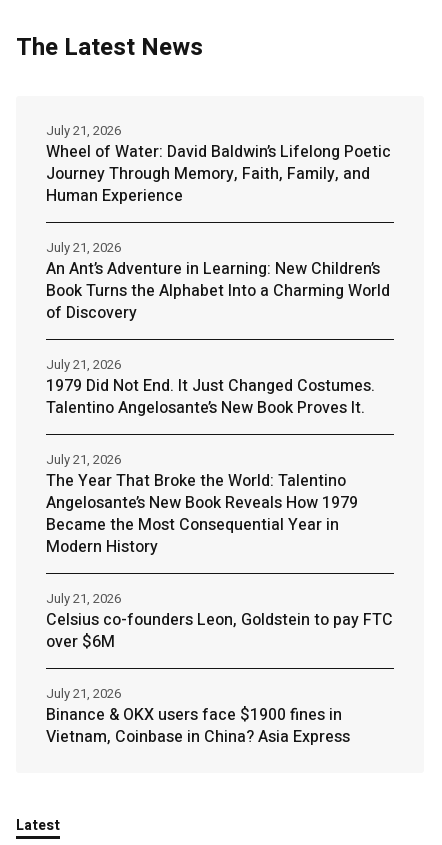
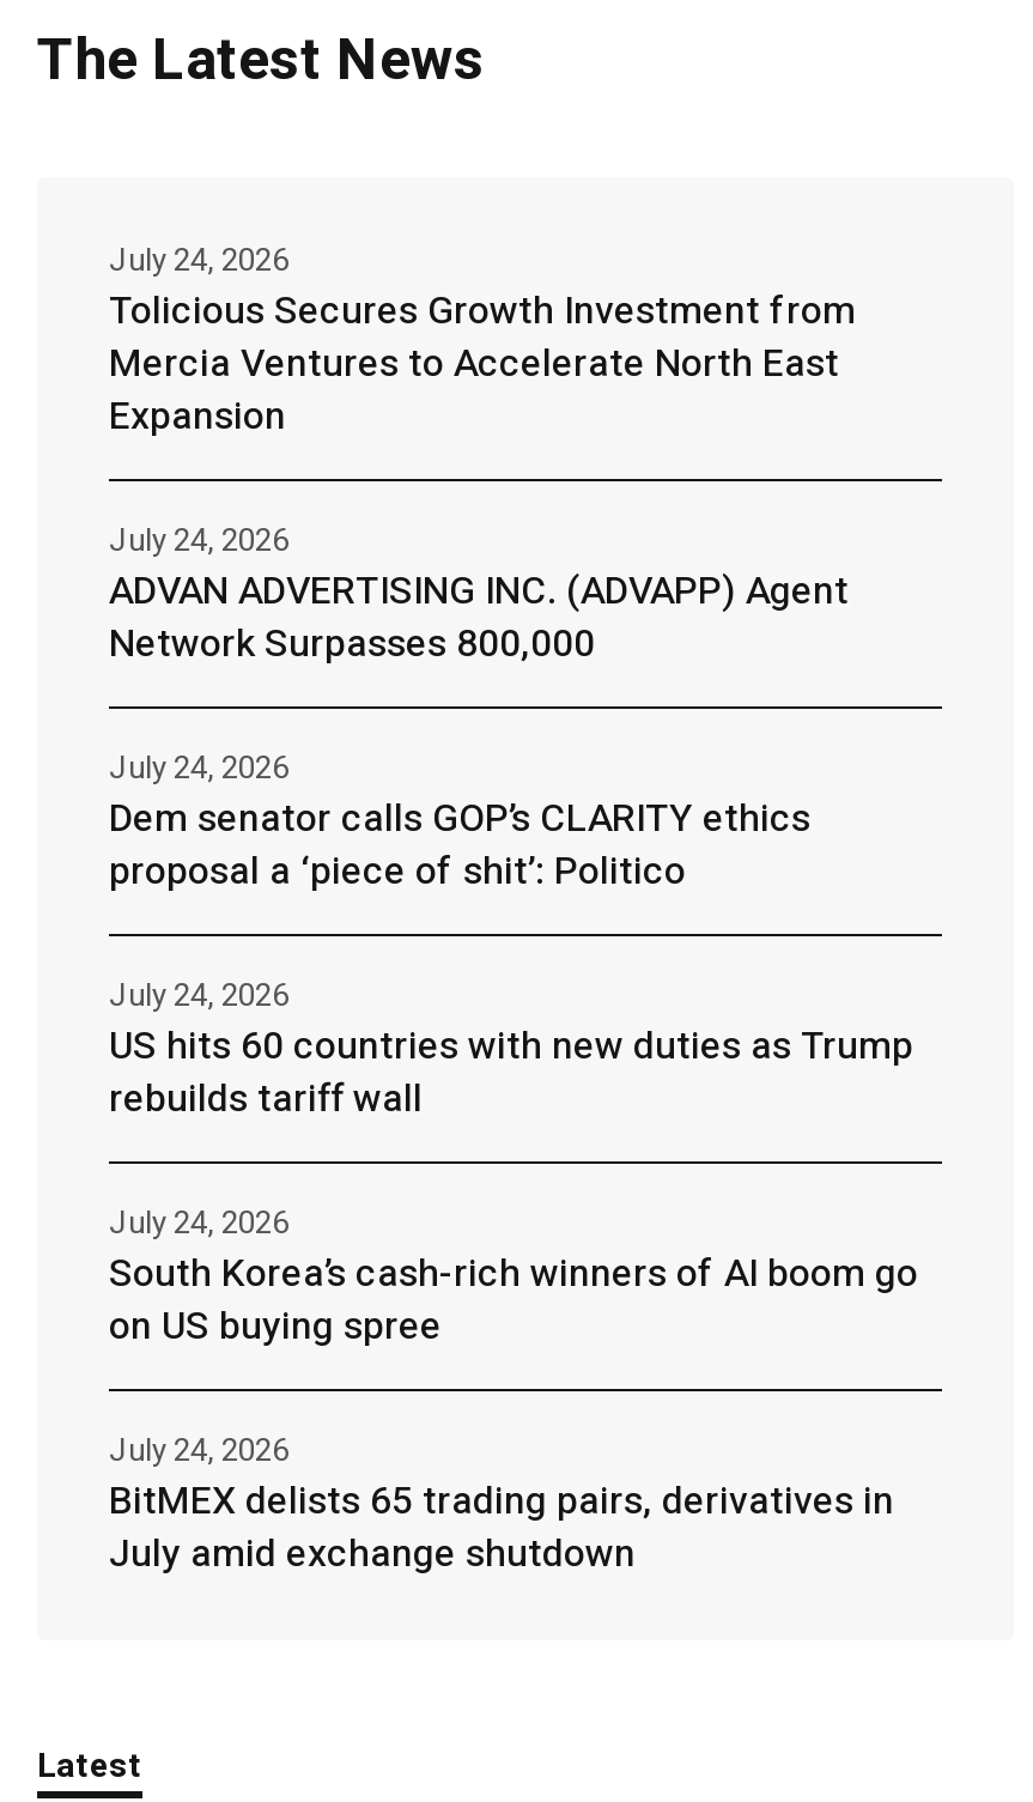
[46,121,121,140] July 21, 2026 -> [109,238,288,283] July 24, 2026
[46,140,391,208] Wheel of Water: David Baldwin’s Lifelong Poetic | Journey Through Memory, Faith, Family, and | Human Experience -> [109,283,856,446] Tolicious Secures Growth Investment from | Mercia Ventures to Accelerate North East | Expansion
[46,238,121,257] July 21, 2026 -> [109,518,288,563] July 24, 2026
[46,257,390,325] An Ant’s Adventure in Learning: New Children’s | Book Turns the Alphabet Into a Charming World | of Discovery -> [109,563,849,673] ADVAN ADVERTISING INC. (ADVAPP) Agent | Network Surpasses 800,000
[46,355,121,374] July 21, 2026 -> [109,745,288,791] July 24, 2026
[46,374,375,420] 1979 Did Not End. It Just Changed Costumes. | Talentino Angelosante’s New Book Proves It. -> [109,791,810,901] Dem senator calls GOP’s CLARITY ethics | proposal a ‘piece of shit’: Politico
[46,450,121,469] July 21, 2026 -> [109,973,288,1018] July 24, 2026
[46,469,358,559] The Year That Broke the World: Talentino | Angelosante’s New Book Reveals How 1979 | Became the Most Consequential Year in | Modern History -> [109,1018,913,1128] US hits 60 countries with new duties as Trump | rebuilds tariff wall
[46,589,121,608] July 21, 2026 -> [109,1200,288,1246] July 24, 2026
[46,608,393,654] Celsius co-founders Leon, Goldstein to pay FTC | over $6M -> [109,1246,918,1356] South Korea’s cash-rich winners of AI boom go | on US buying spree
[46,684,121,703] July 21, 2026 -> [109,1428,288,1473] July 24, 2026
[46,703,350,749] Binance & OKX users face $1900 fines in | Vietnam, Coinbase in China? Asia Express -> [109,1473,894,1583] BitMEX delists 65 trading pairs, derivatives in | July amid exchange shutdown

